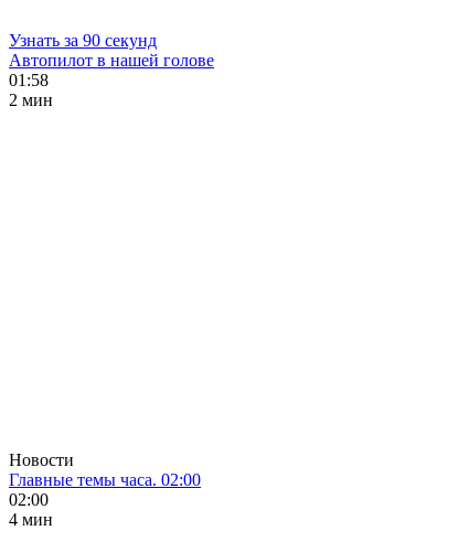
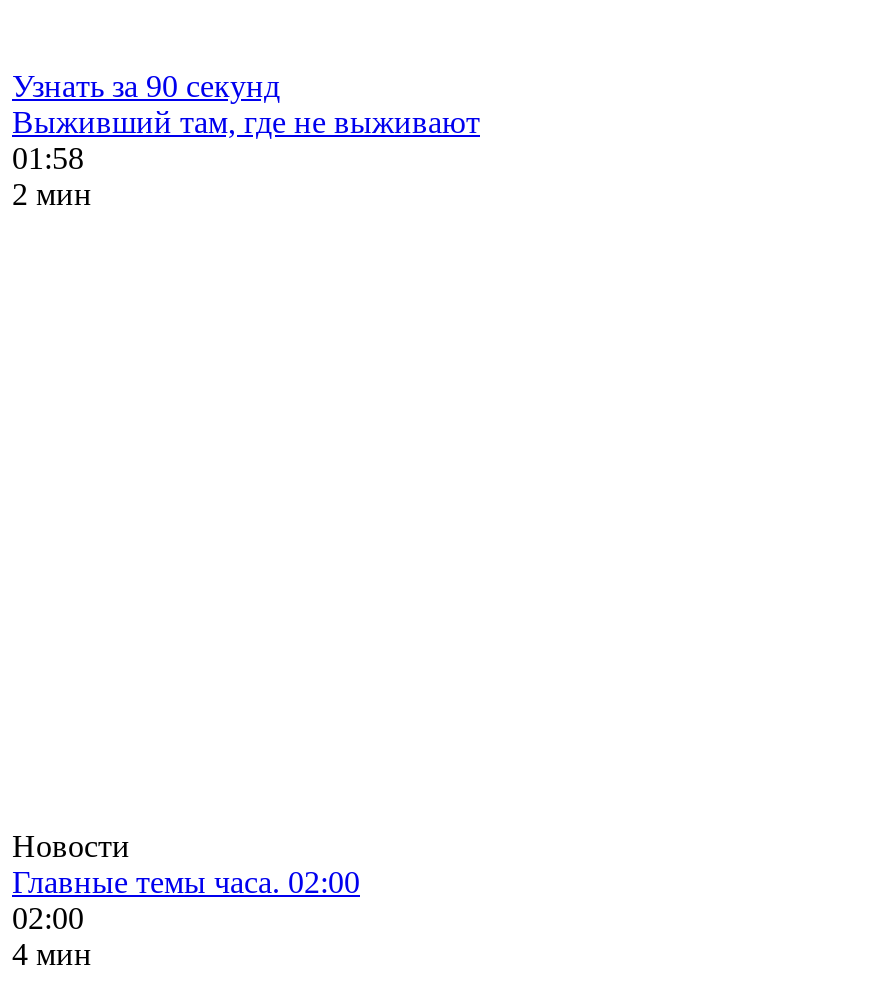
[9,51,214,70] Автопилот в нашей голове -> [12,105,480,139] Выживший там, где не выживают

